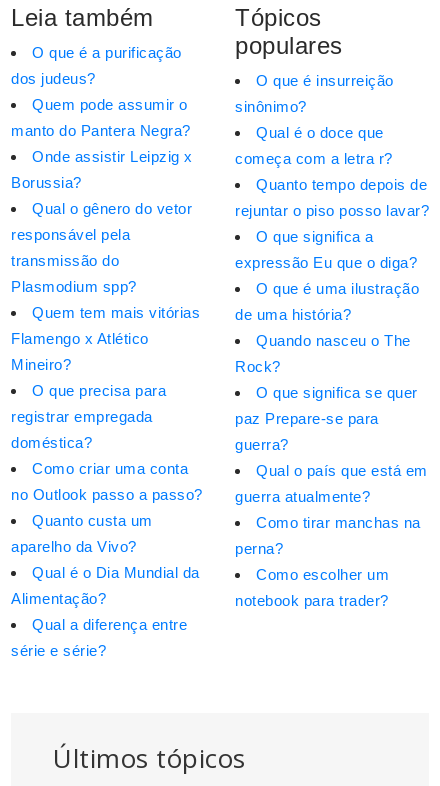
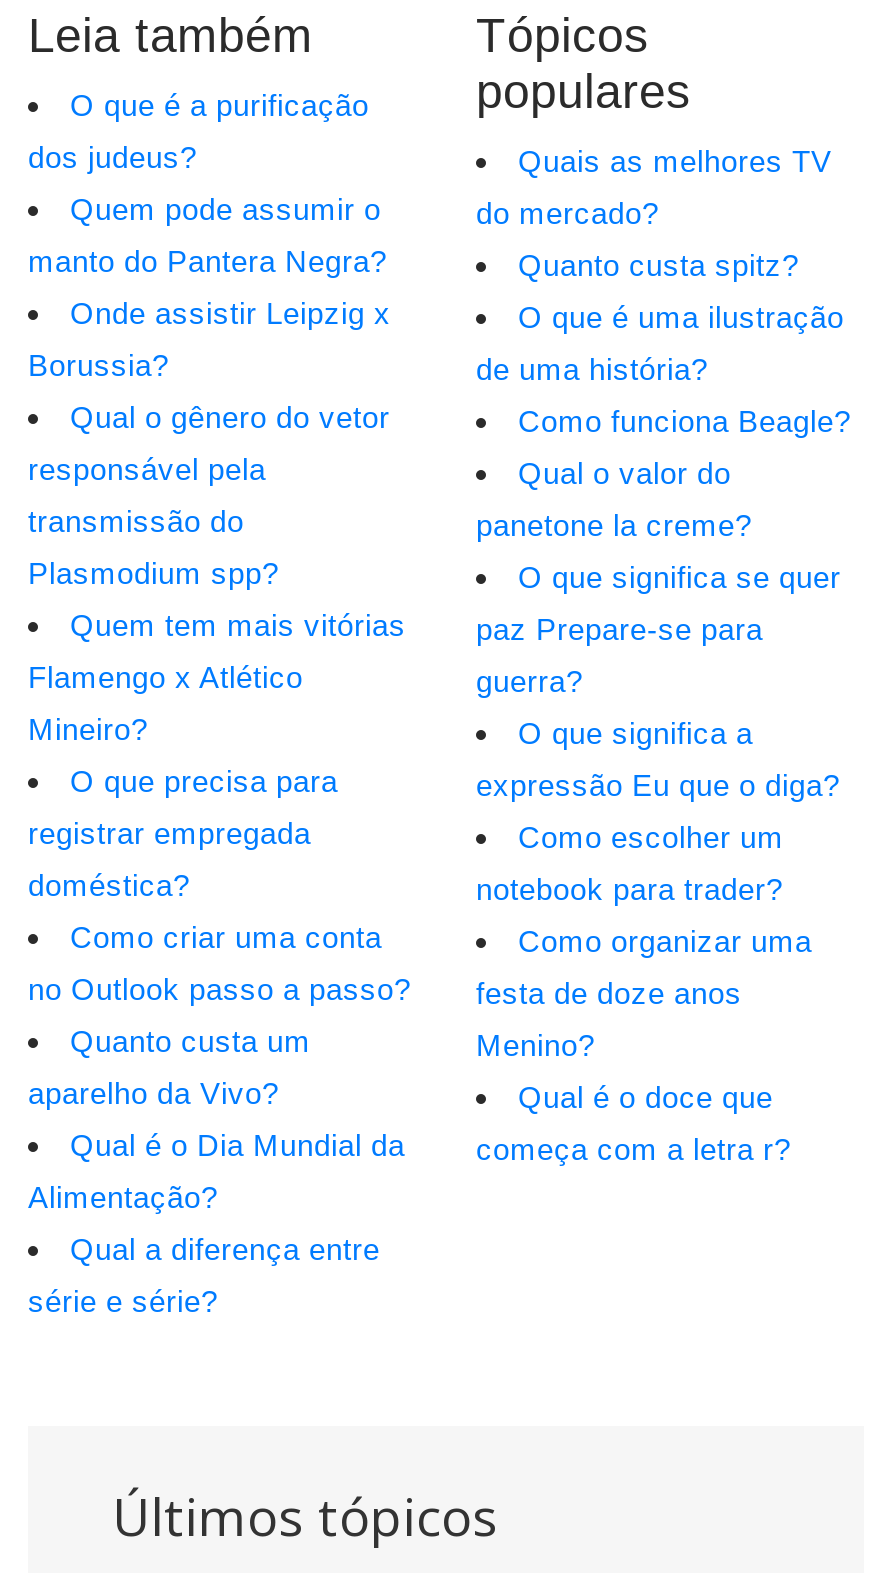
[235,72,429,219] O que é insurreição | sinônimo? | Quanto tempo depois de | rejuntar o piso posso lavar? -> [476,144,832,282] Quais as melhores TV | do mercado? | Quanto custa spitz?
moved [235,124,392,167] -> [476,1080,791,1166]: Qual é o doce que | começa com a letra r?
moved [235,228,417,271] -> [476,716,840,802]: O que significa a | expressão Eu que o diga?
moved [235,280,419,323] -> [476,300,844,386]: O que é uma ilustração | de uma história?
[235,332,410,375] Quando nasceu o The | Rock? -> [476,404,851,542] Como funciona Beagle? | Qual o valor do | panetone la creme?
moved [235,384,417,453] -> [476,560,841,698]: O que significa se quer | paz Prepare-se para | guerra?
[235,462,427,557] Qual o país que está em | guerra atualmente? | Como tirar manchas na | perna? -> none
none -> [476,924,812,1062] Como organizar uma | festa de doze anos | Menino?
moved [235,566,389,609] -> [476,820,784,906]: Como escolher um | notebook para trader?

